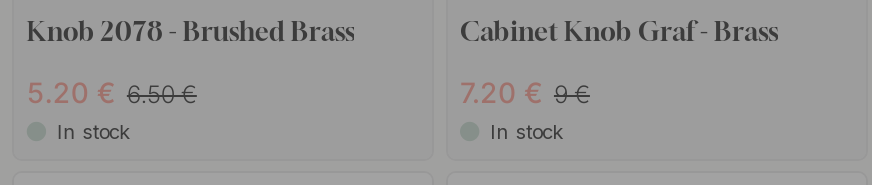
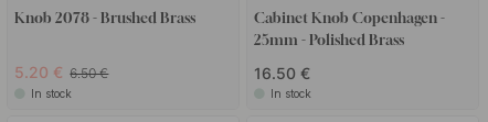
[460,16,778,48] Cabinet Knob Graf - Brass -> [254,9,445,49] Cabinet Knob Copenhagen - | 25mm - Polished Brass
[460,76,590,110] 7.20 € 9 € -> [254,64,310,83] 16.50 €

